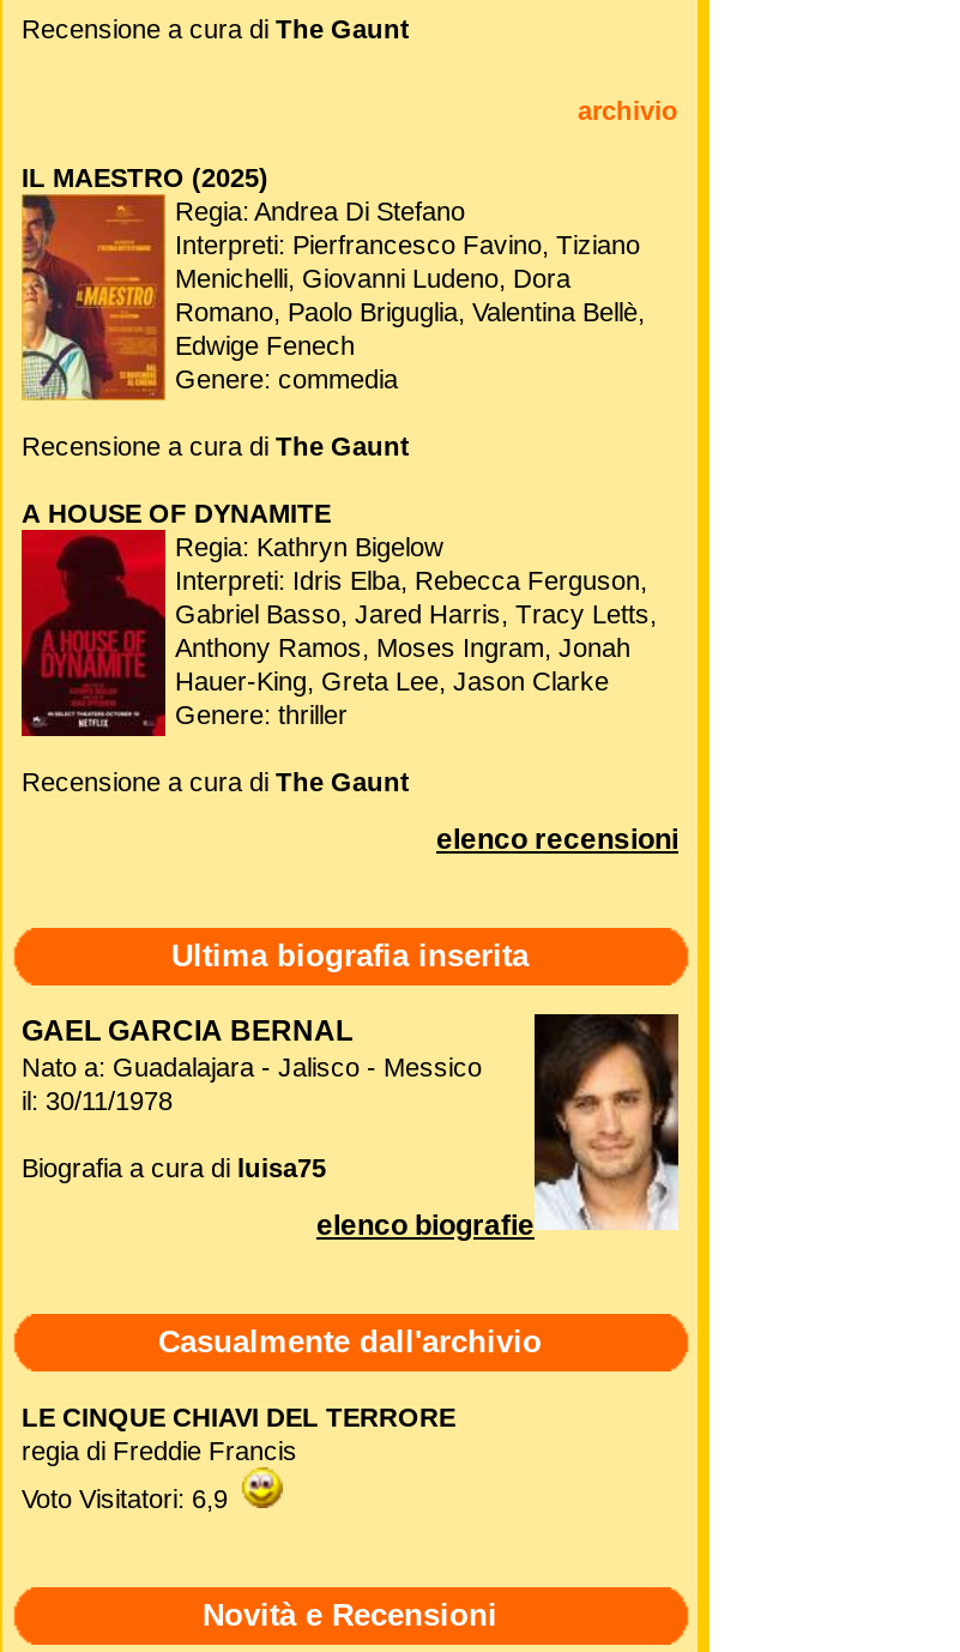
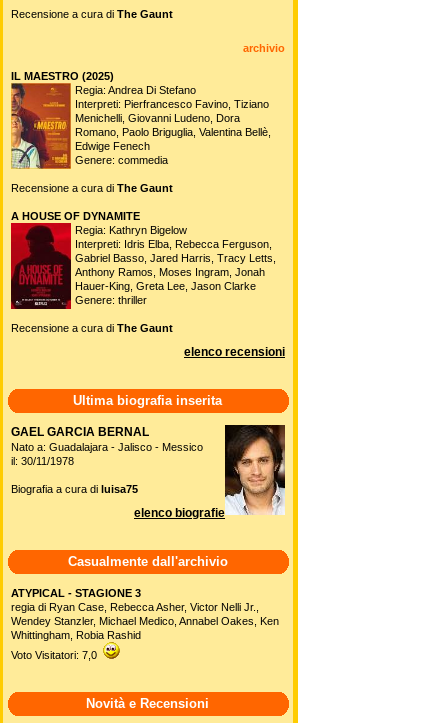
[22,1403,455,1465] LE CINQUE CHIAVI DEL TERRORE | regia di Freddie Francis -> [11,587,279,641] ATYPICAL - STAGIONE 3 | regia di Ryan Case, Rebecca Asher, Victor Nelli Jr., | Wendey Stanzler, Michael Medico, Annabel Oakes, Ken | Whittingham, Robia Rashid
[22,1484,242,1513] Voto Visitatori: 6,9 -> [11,649,103,661] Voto Visitatori: 7,0

